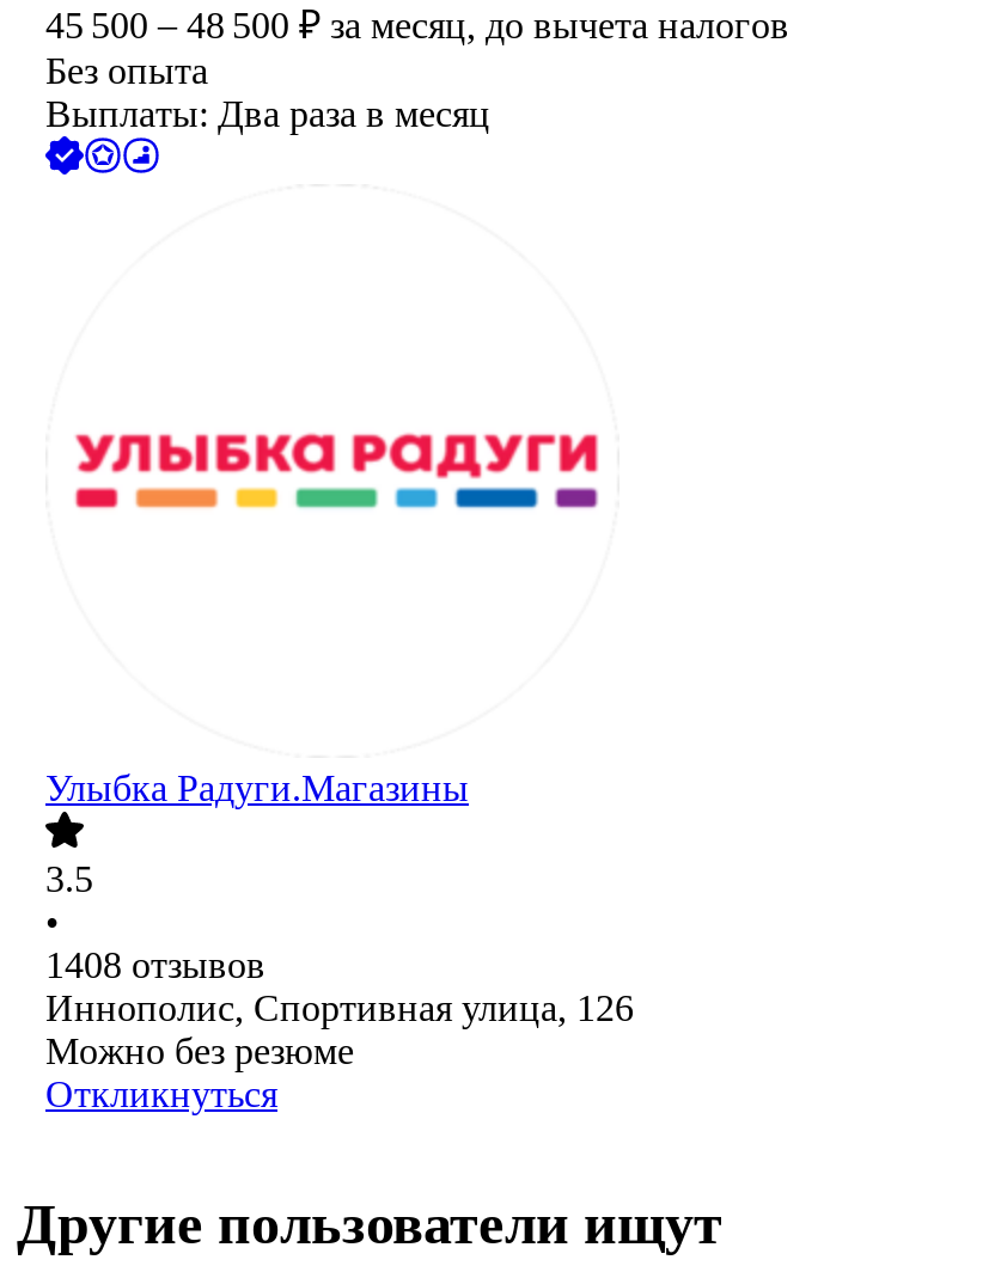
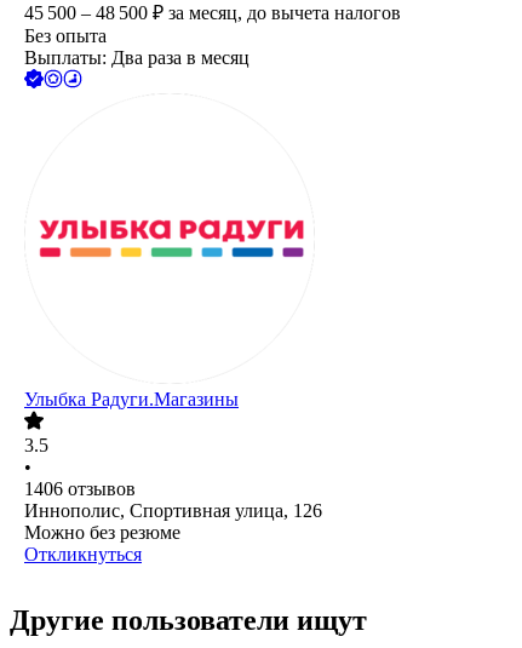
[45,945,265,986] 1408 отзывов -> [24,479,136,499] 1406 отзывов

